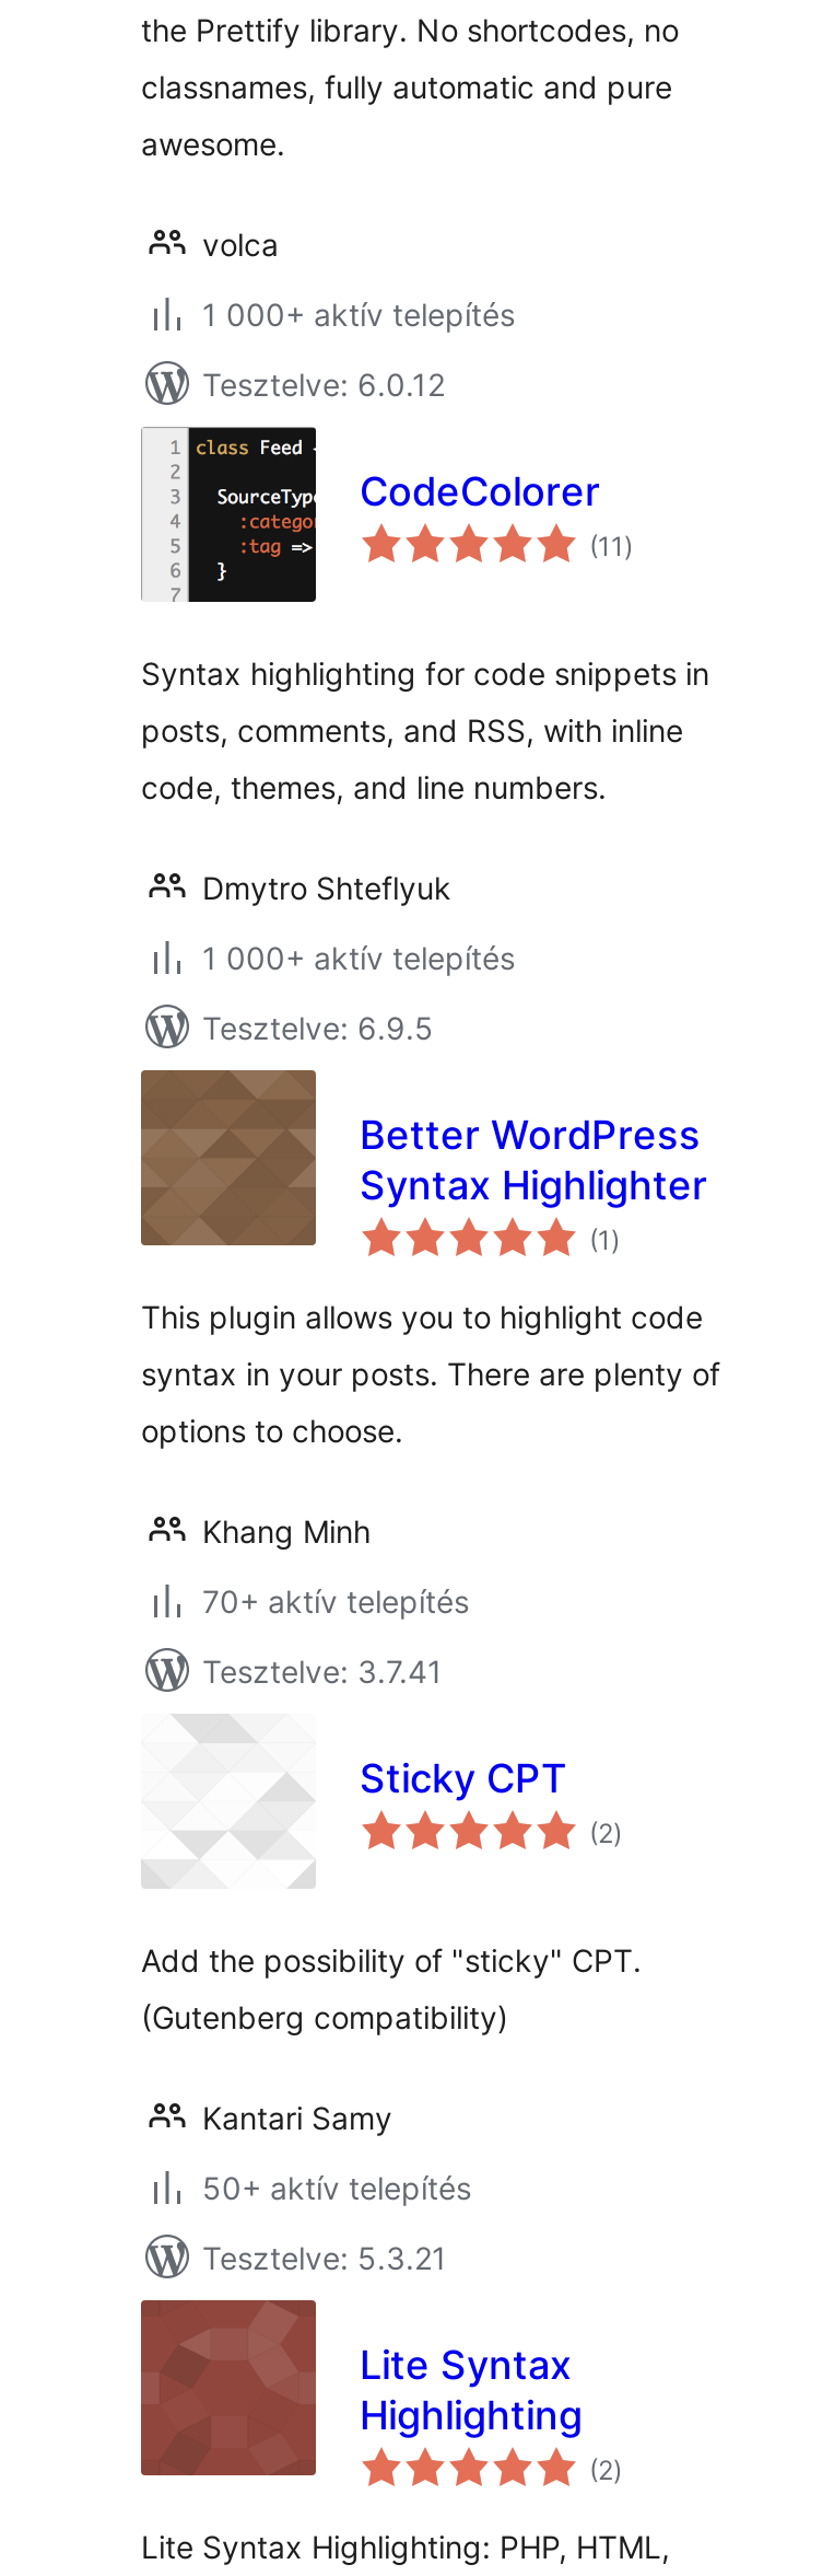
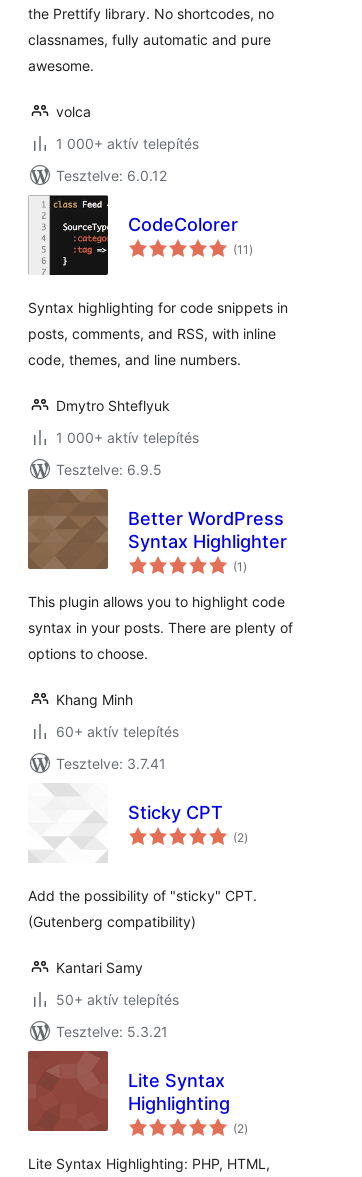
[202,1582,469,1620] 70+ aktív telepítés -> [56,723,179,740] 60+ aktív telepítés

